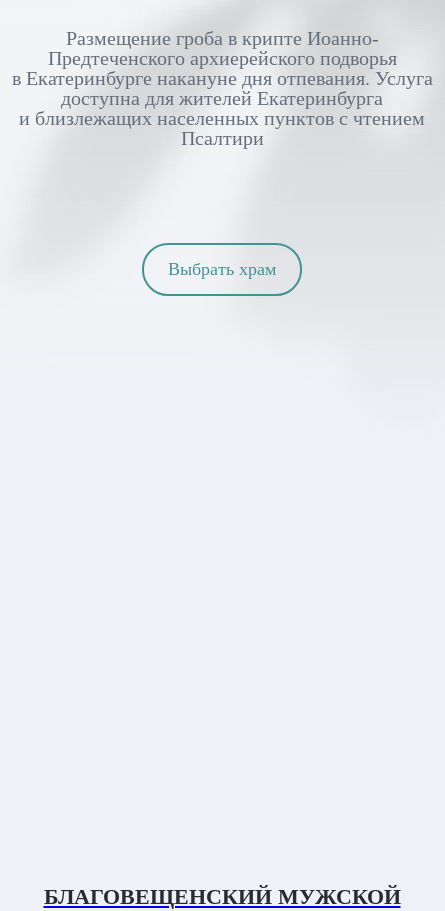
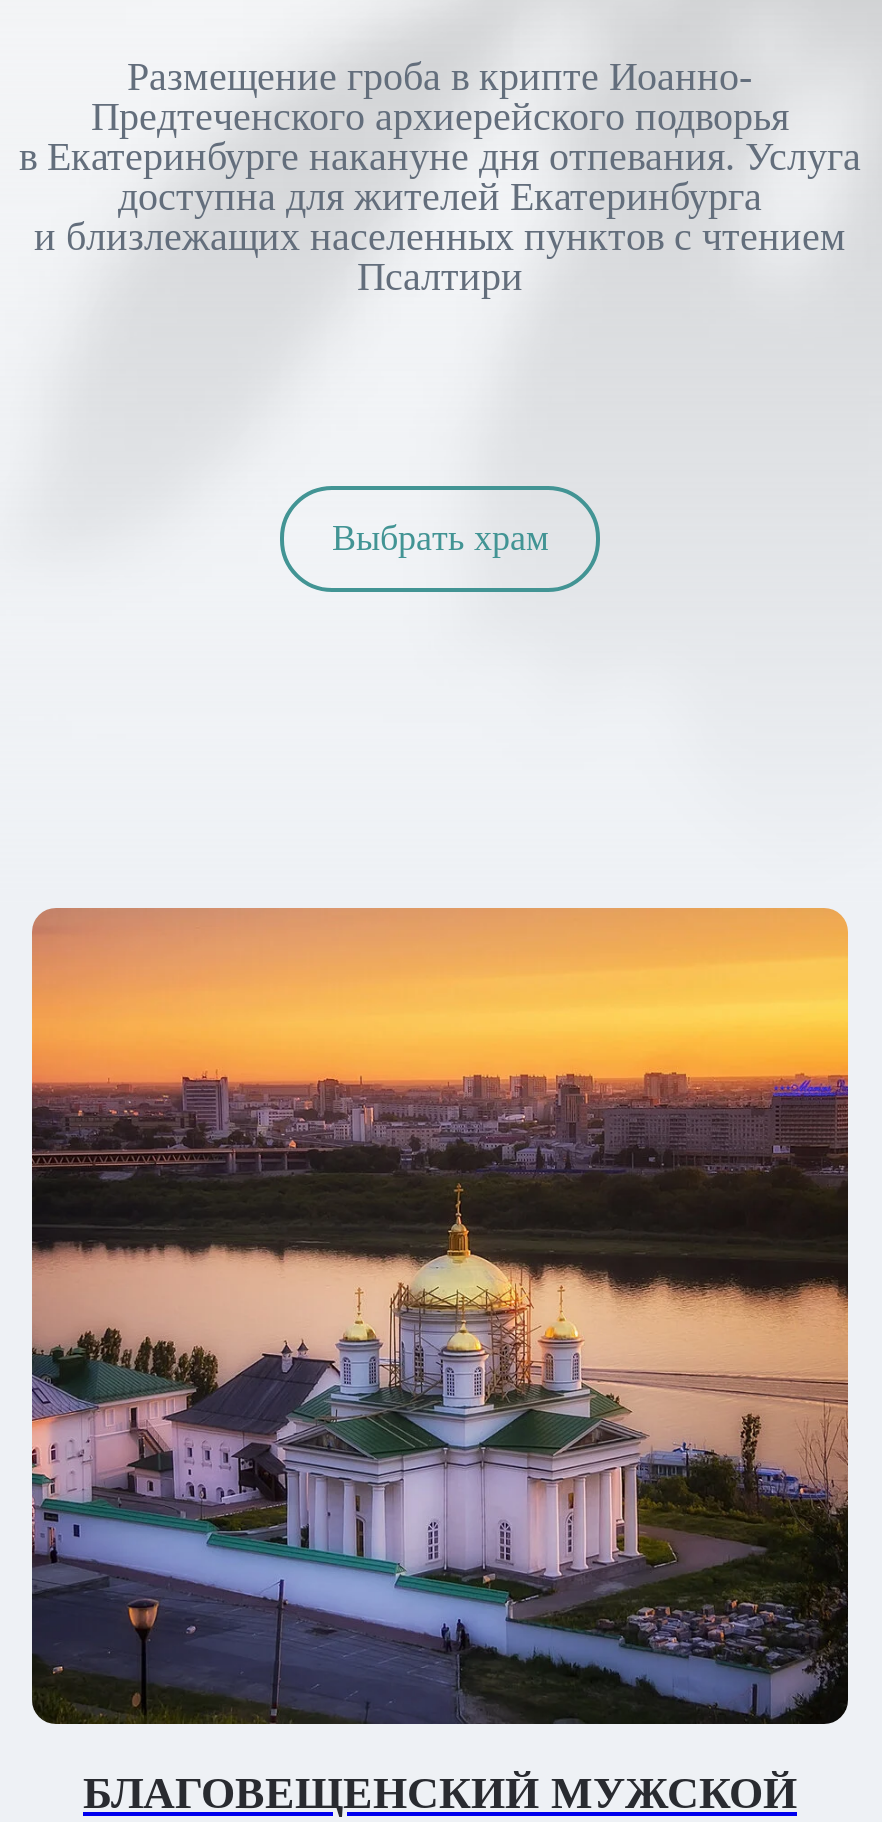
none -> [30,906,850,1726] [image]

